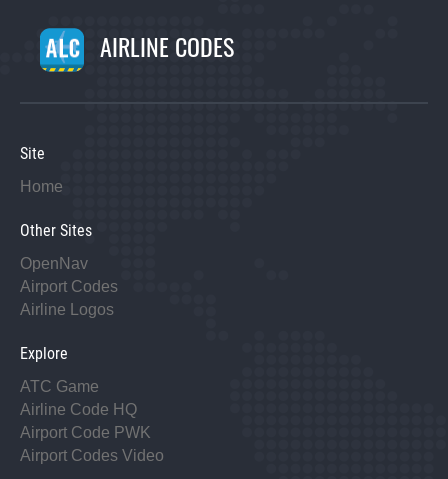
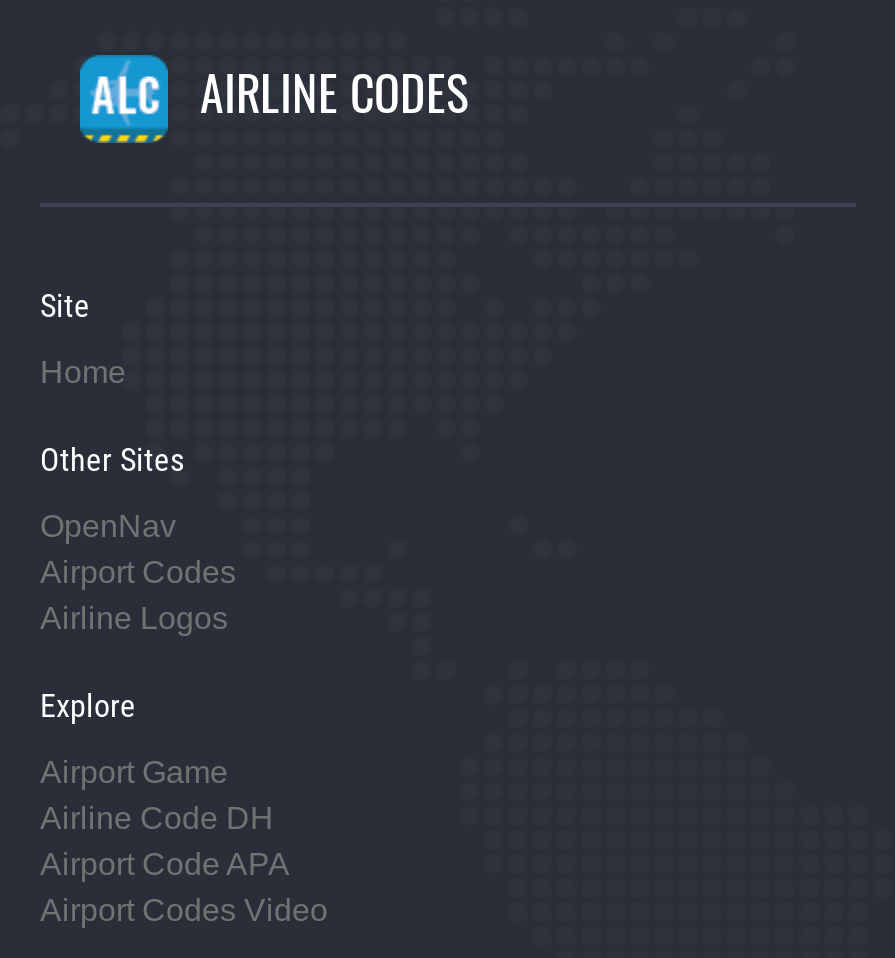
[20,378,99,395] ATC Game -> [40,756,228,790] Airport Game
[20,401,137,418] Airline Code HQ -> [40,802,274,836] Airline Code DH
[20,424,151,441] Airport Code PWK -> [40,848,290,882] Airport Code APA

